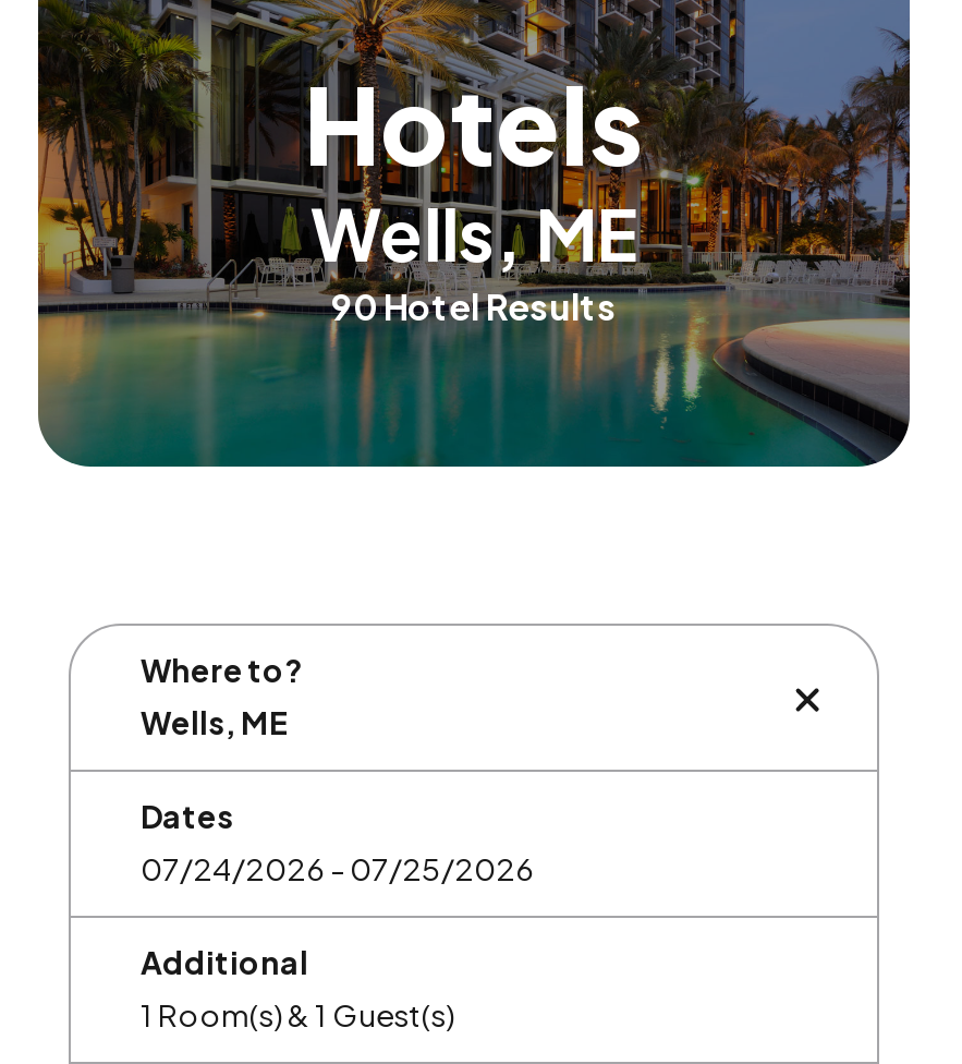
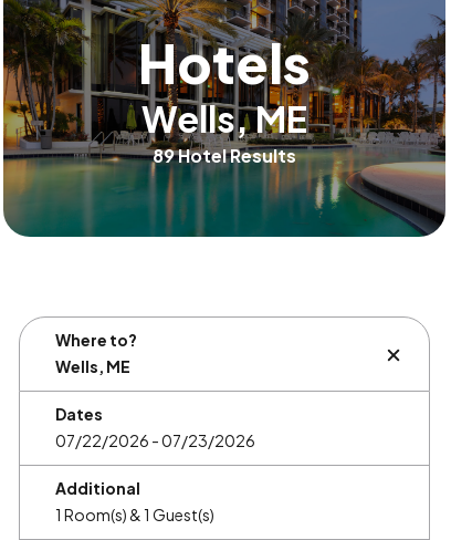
[331,283,617,329] 90 Hotel Results -> [153,144,296,167] 89 Hotel Results

